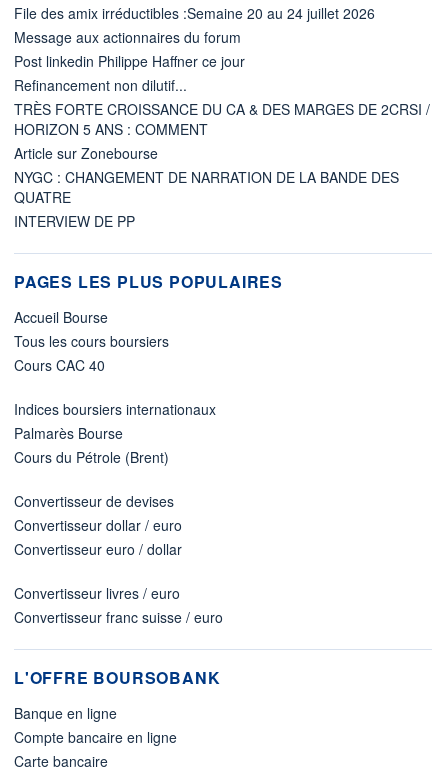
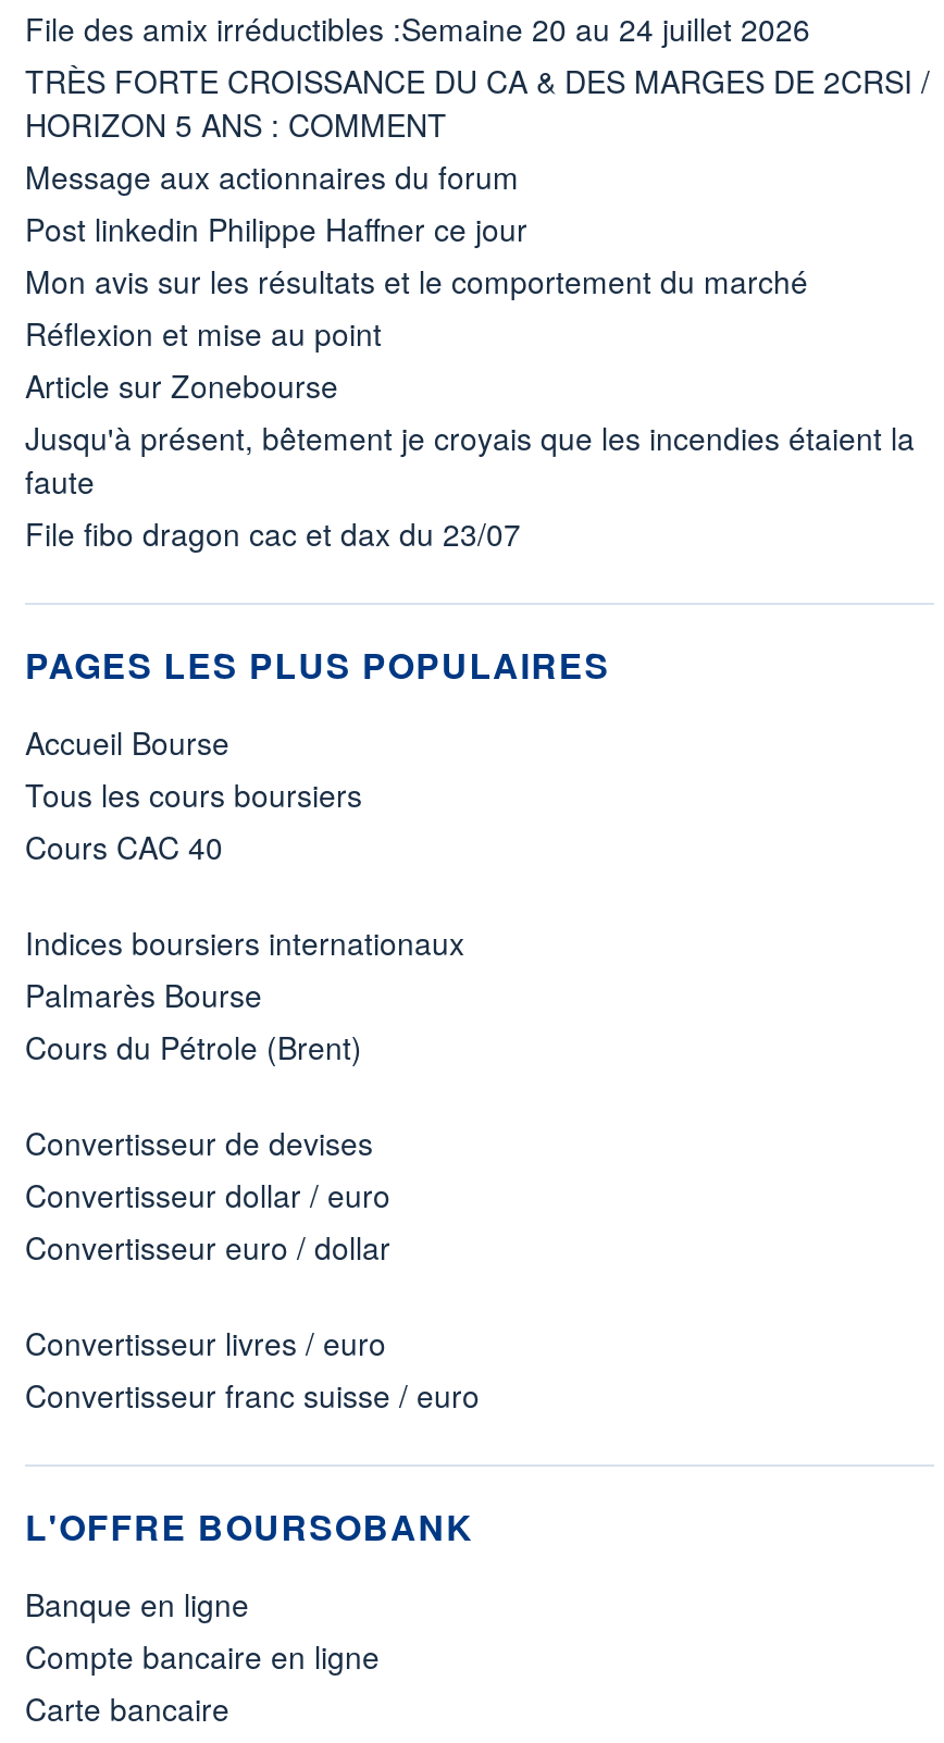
moved [14,27,245,71] -> [25,154,527,250]: Message aux actionnaires du forum | Post linkedin Philippe Haffner ce jour
[14,75,187,95] Refinancement non dilutif... -> [25,259,808,355] Mon avis sur les résultats et le comportement du marché | Réflexion et mise au point
moved [14,99,430,139] -> [25,59,930,146]: TRÈS FORTE CROISSANCE DU CA & DES MARGES DE 2CRSI / | HORIZON 5 ANS : COMMENT
[14,167,399,231] NYGC : CHANGEMENT DE NARRATION DE LA BANDE DES | QUATRE | INTERVIEW DE PP -> [25,416,915,555] Jusqu'à présent, bêtement je croyais que les incendies étaient la | faute | File fibo dragon cac et dax du 23/07

